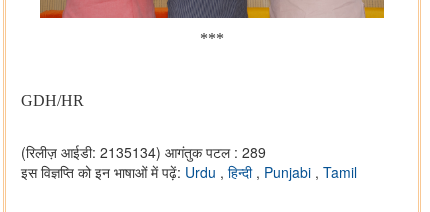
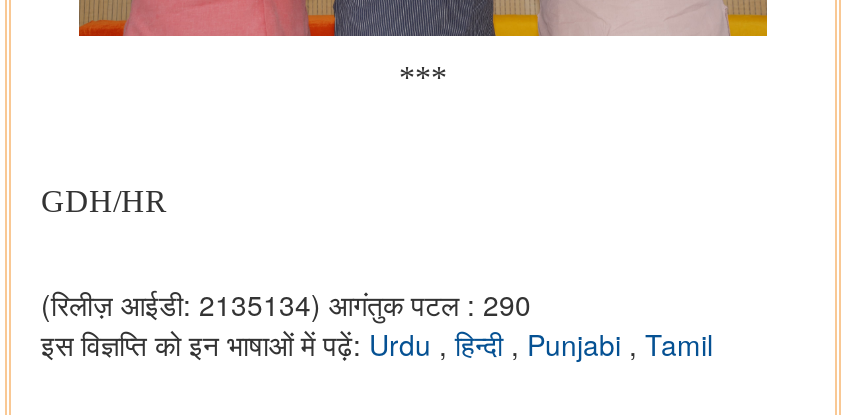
[21,142,266,162] (रिलीज़ आईडी: 2135134) आगंतुक पटल : 289 -> [41,284,531,324] (रिलीज़ आईडी: 2135134) आगंतुक पटल : 290

